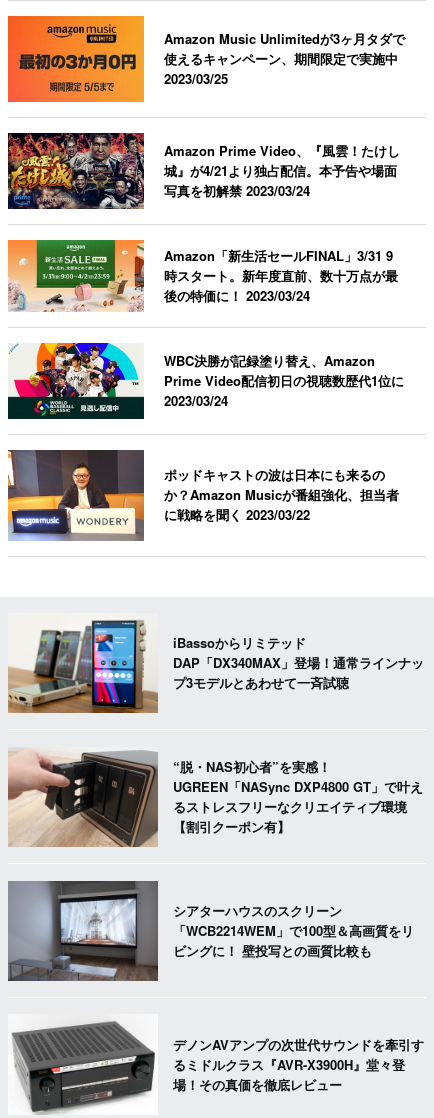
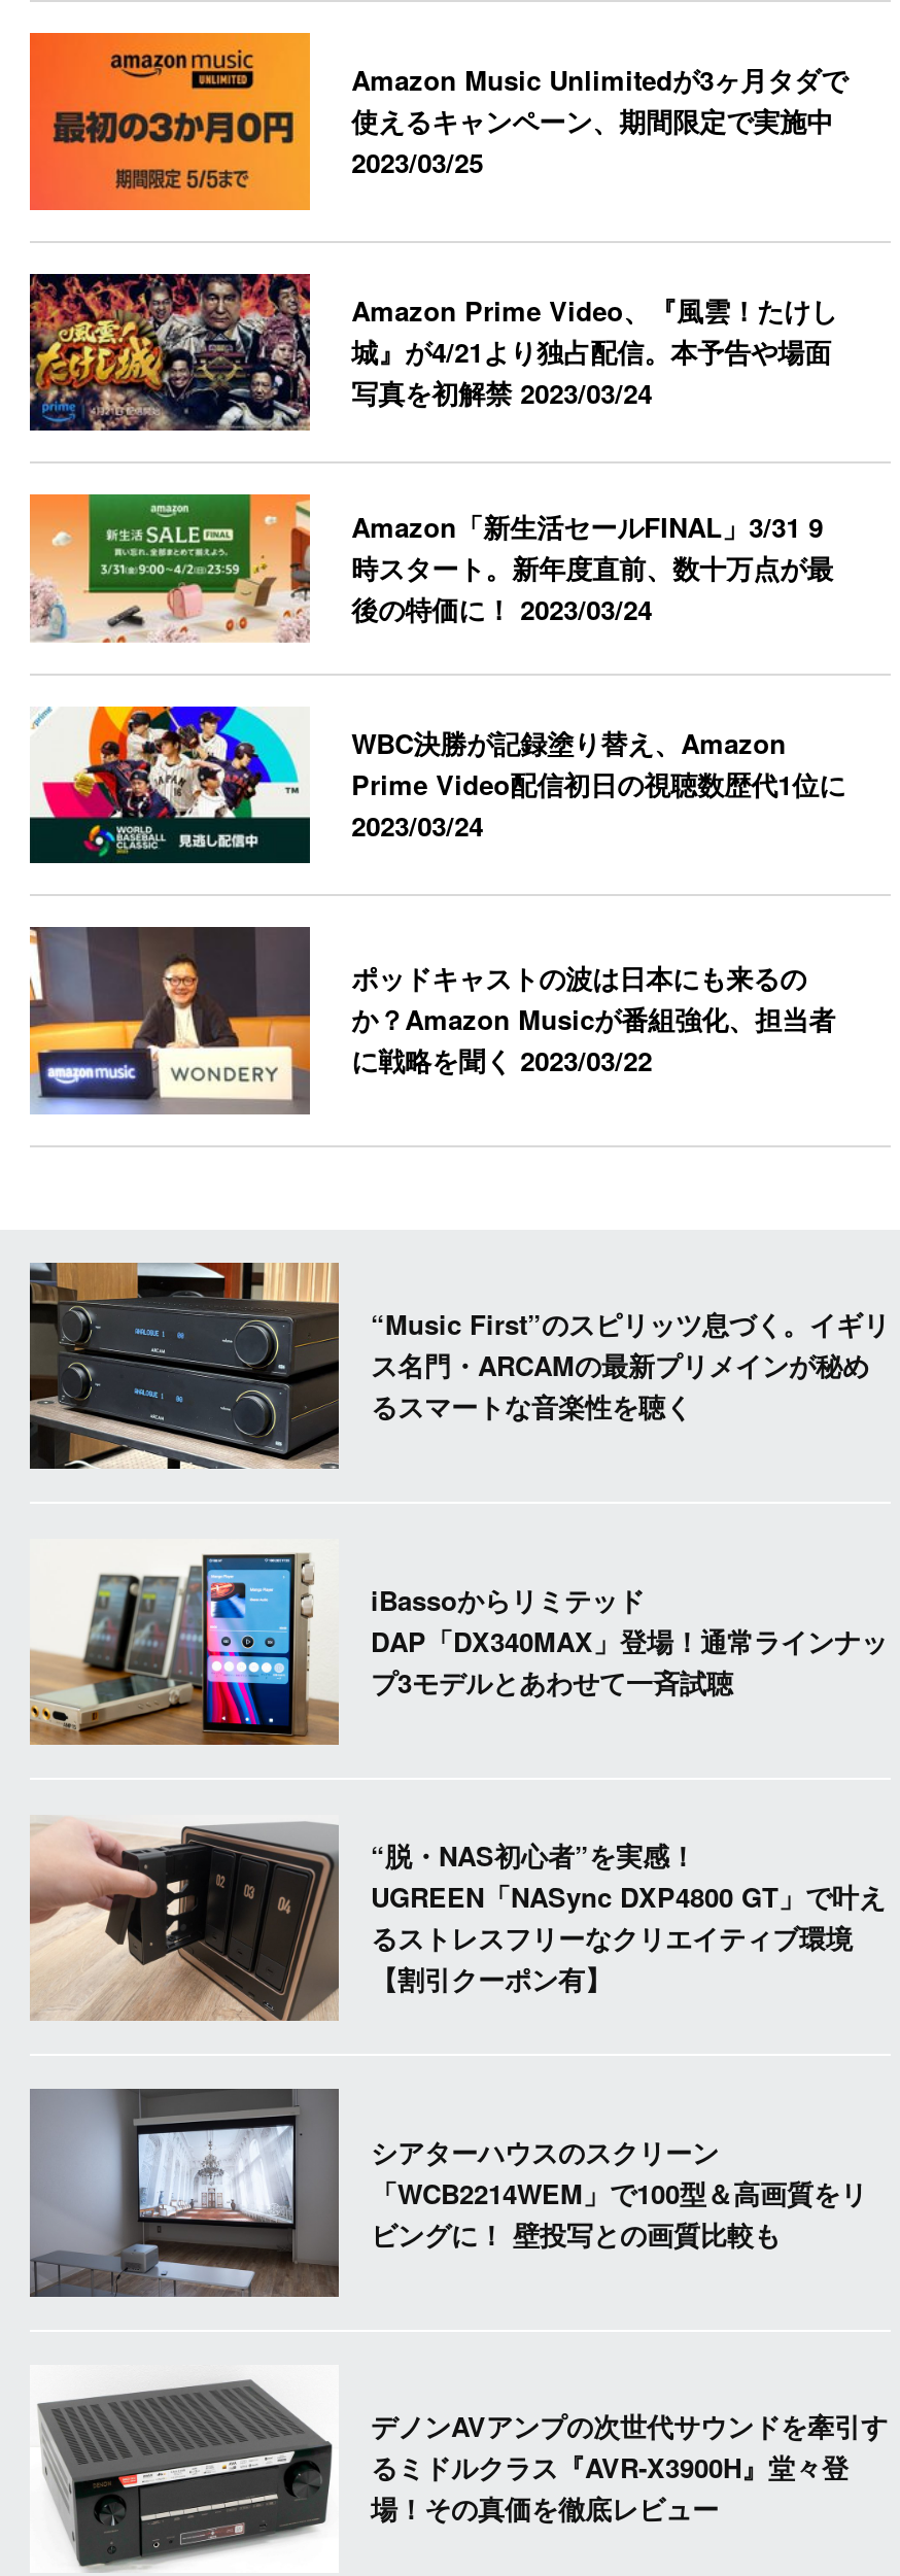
none -> [28,1261,890,1471] [image] | “Music First”のスピリッツ息づく。イギリ | ス名門・ARCAMの最新プリメインが秘め | るスマートな音楽性を聴く

